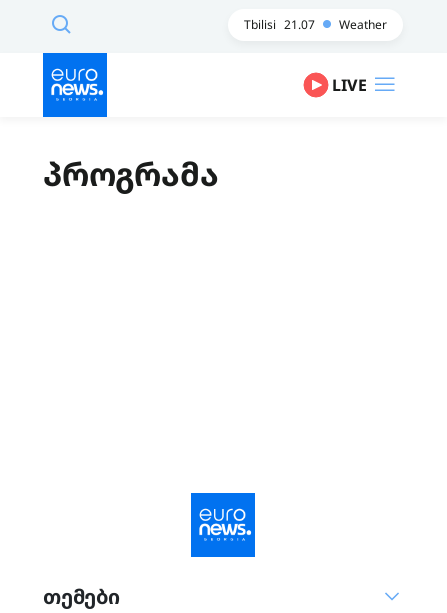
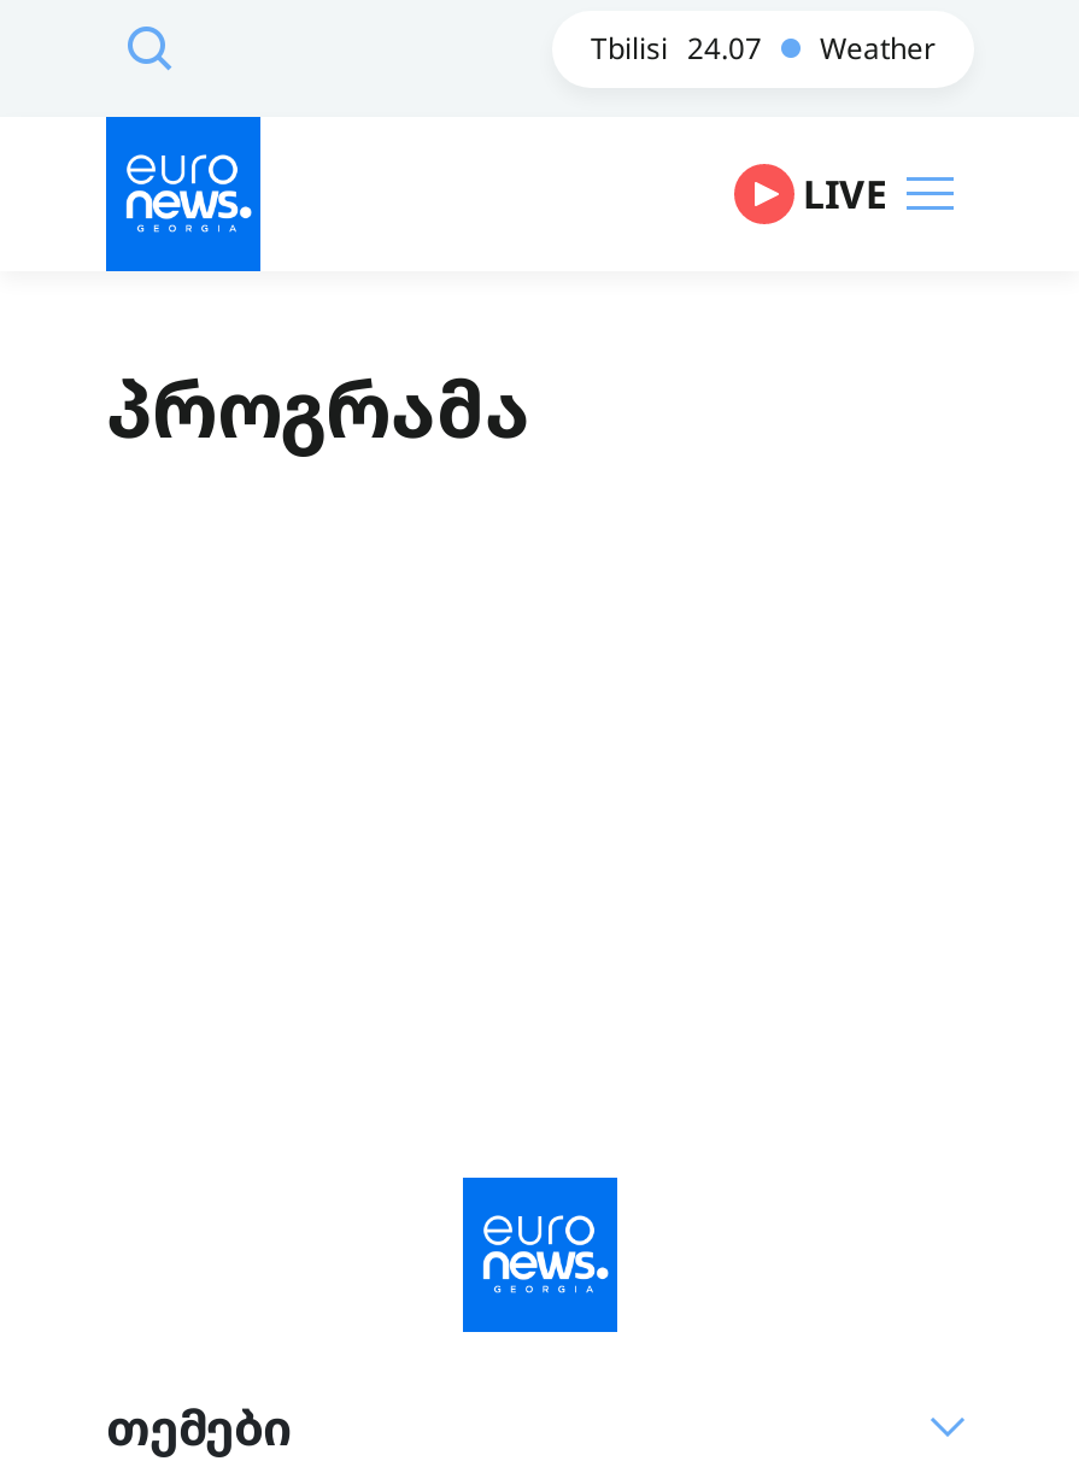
[244,16,387,33] Tbilisi 21.07 Weather -> [591,28,936,69] Tbilisi 24.07 Weather

